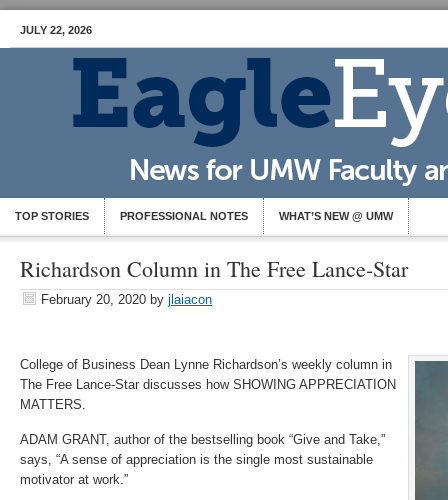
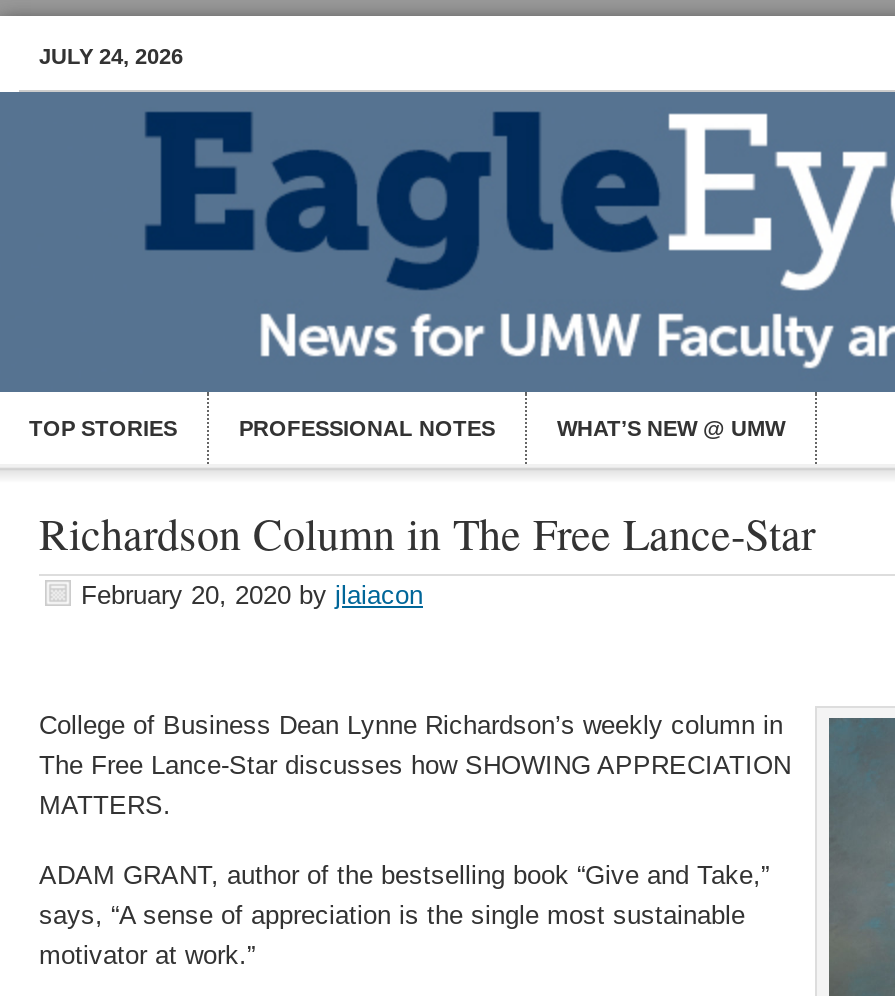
[20,24,92,36] JULY 22, 2026 -> [39,44,183,68] JULY 24, 2026

